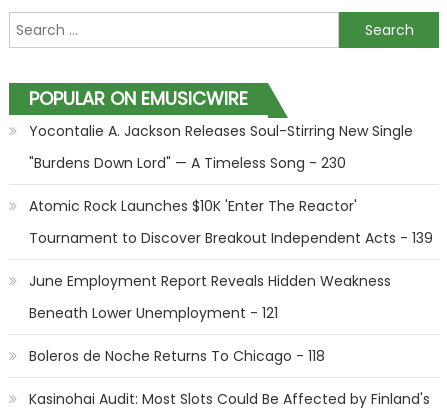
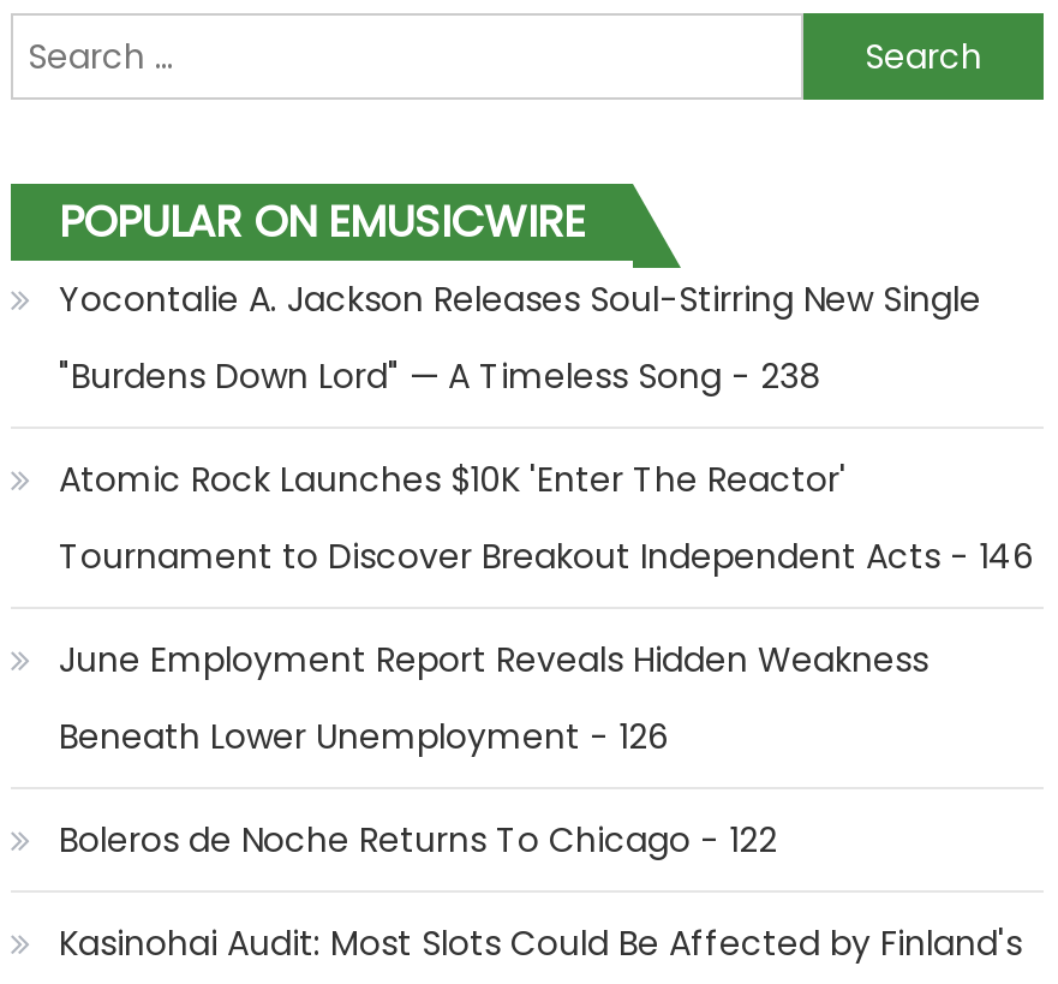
[29,153,346,173] "Burdens Down Lord" — A Timeless Song - 230 -> [59,352,820,400] "Burdens Down Lord" — A Timeless Song - 238
[29,228,433,248] Tournament to Discover Breakout Independent Acts - 139 -> [59,532,1034,580] Tournament to Discover Breakout Independent Acts - 146
[29,303,278,323] Beneath Lower Unemployment - 121 -> [59,712,669,761] Beneath Lower Unemployment - 126
[29,346,325,366] Boleros de Noche Returns To Chicago - 118 -> [59,816,777,864] Boleros de Noche Returns To Chicago - 122

